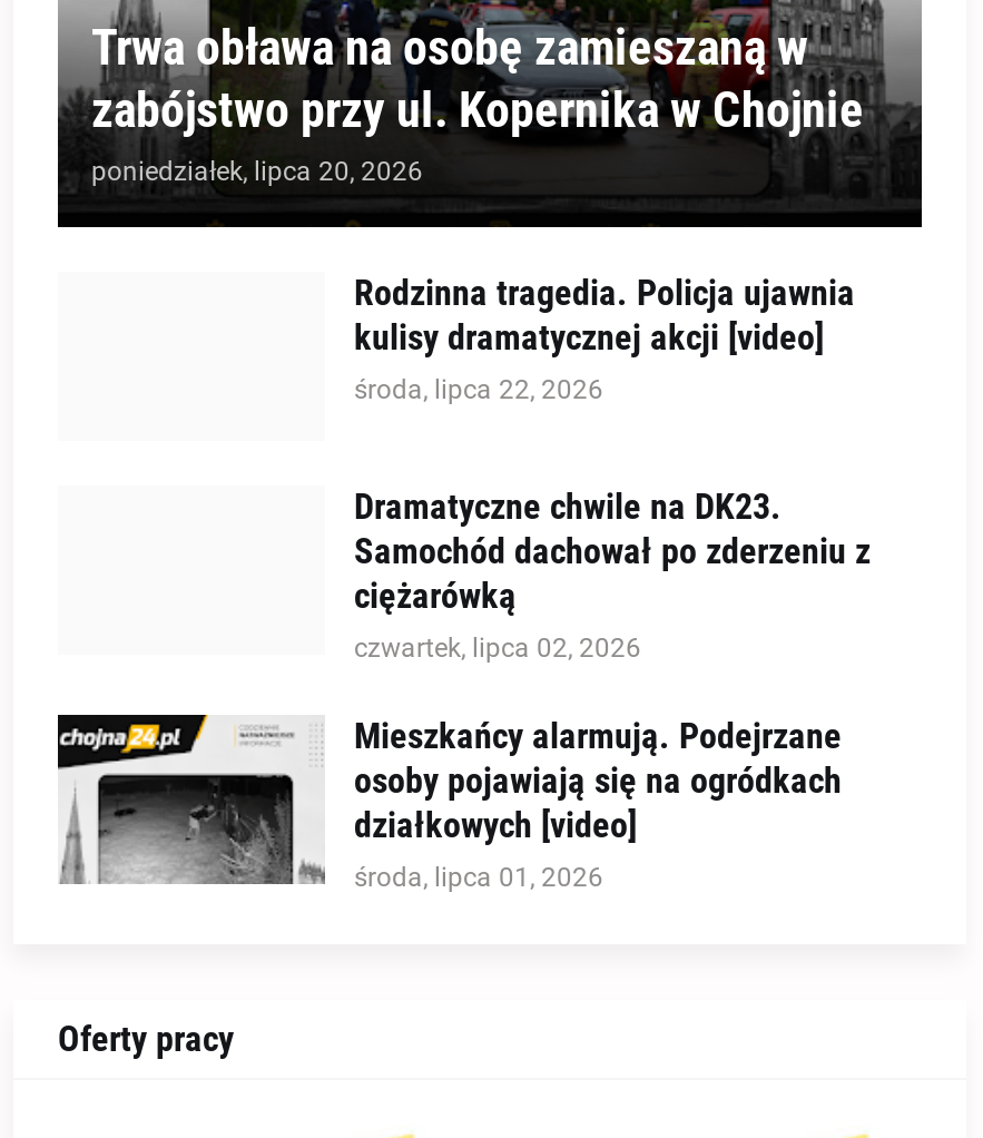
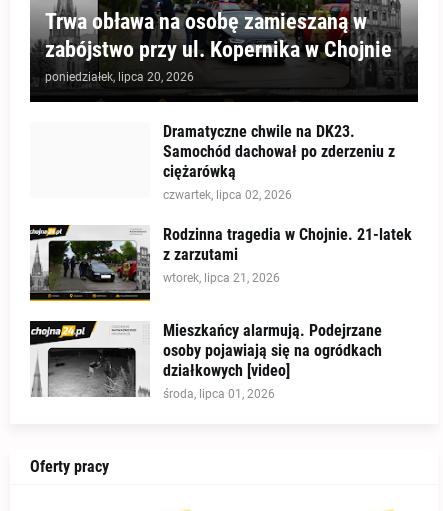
[354,272,855,406] Rodzinna tragedia. Policja ujawnia | kulisy dramatycznej akcji [video] | środa, lipca 22, 2026 -> none
moved [354,486,871,664] -> [163,122,395,202]: Dramatyczne chwile na DK23. | Samochód dachował po zderzeniu z | ciężarówką | czwartek, lipca 02, 2026
none -> [29,224,412,302] [image] | Rodzinna tragedia w Chojnie. 21-latek | z zarzutami | wtorek, lipca 21, 2026

